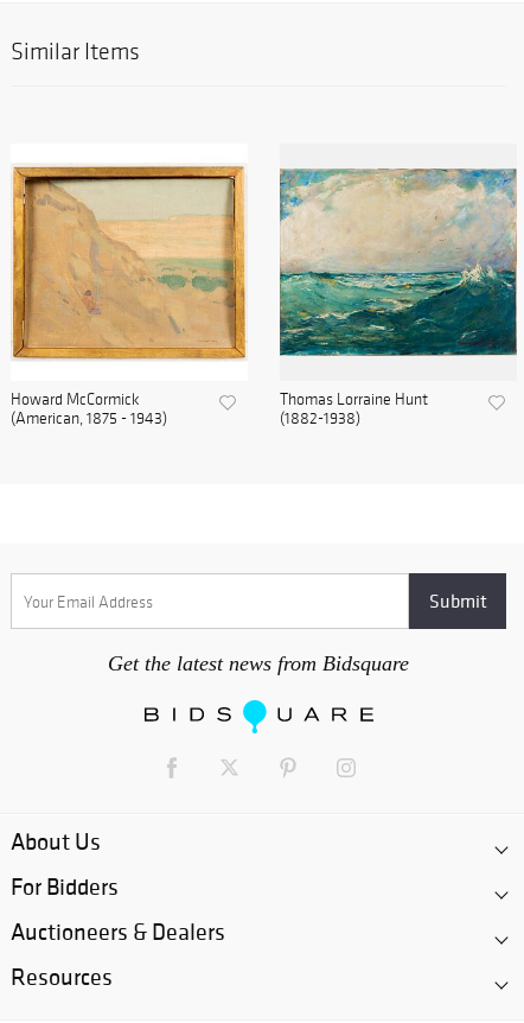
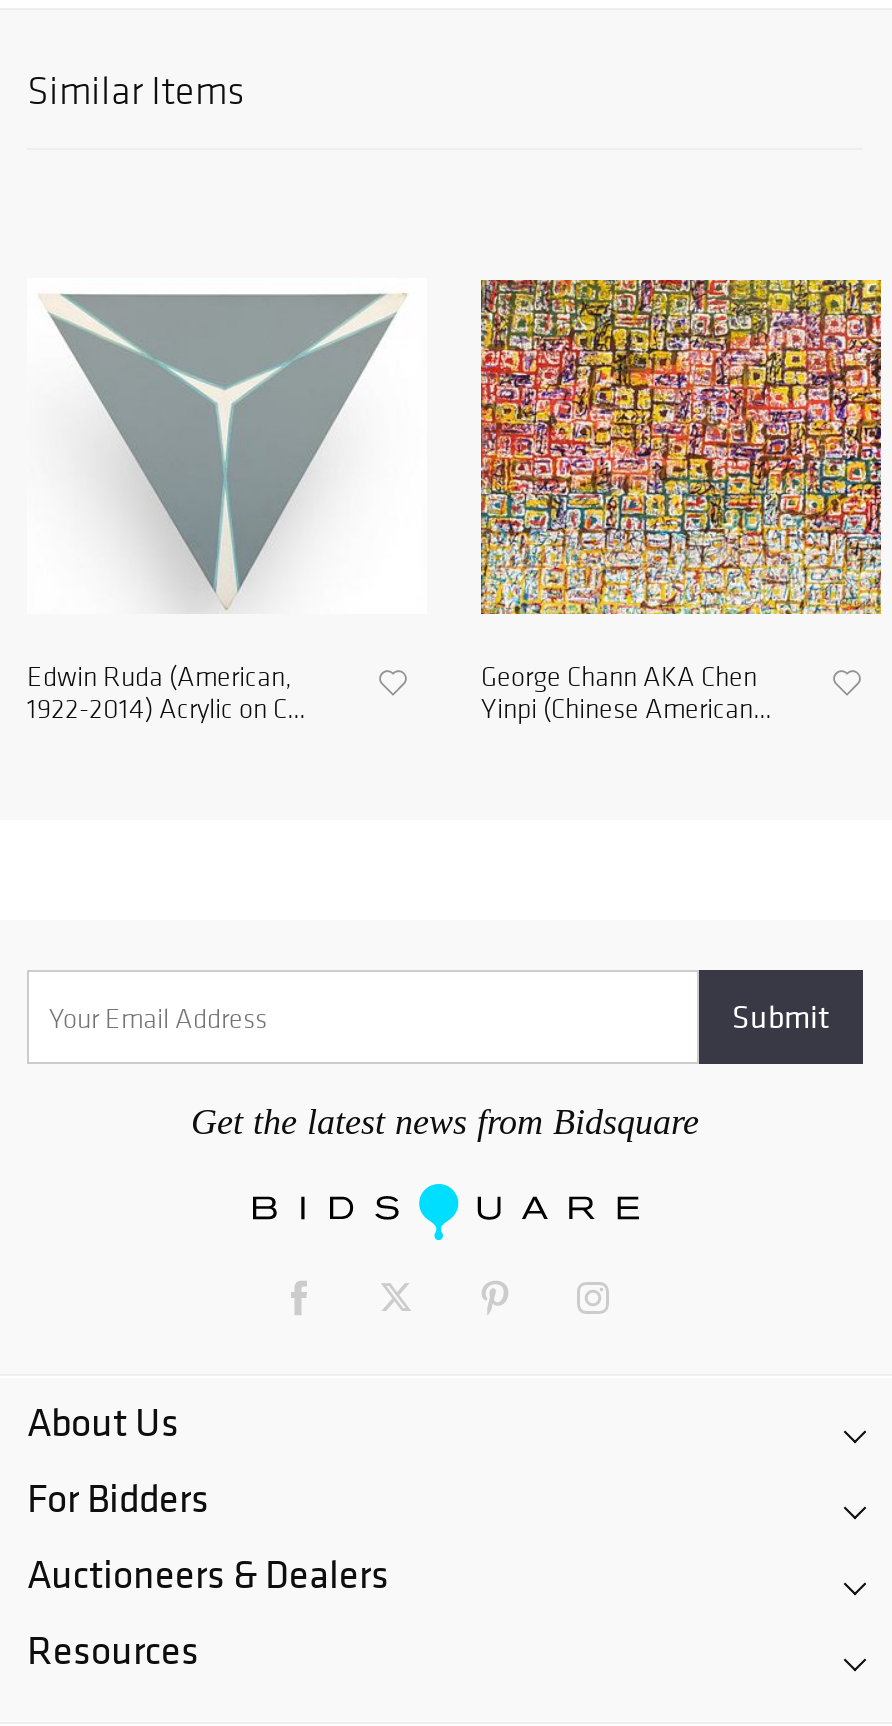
[11,165,248,429] [image] | Howard McCormick | (American, 1875 - 1943) -> [27,282,425,726] [image] | Edwin Ruda (American, | 1922-2014) Acrylic on C...
[279,164,518,429] [image] | Thomas Lorraine Hunt | (1882-1938) -> [479,278,883,726] [image] | George Chann AKA Chen | Yinpi (Chinese American...

